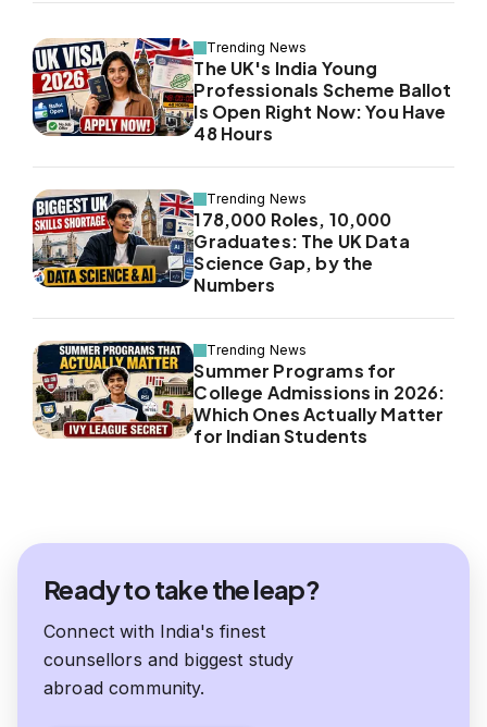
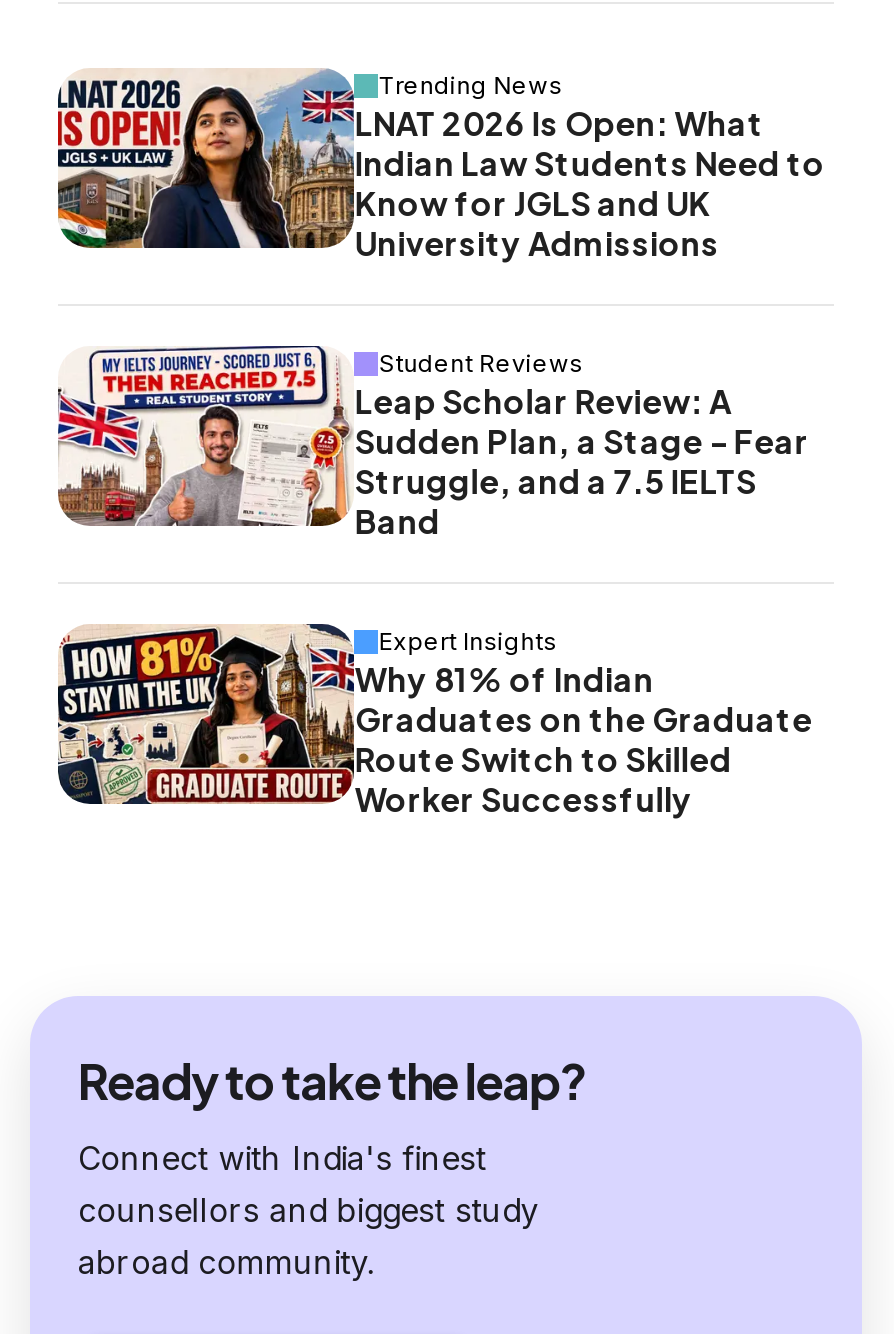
[32,37,452,145] [image] | The UK's India Young | Professionals Scheme Ballot | Is Open Right Now: You Have | 48 Hours -> [56,68,825,265] [image] | LNAT 2026 Is Open: What | Indian Law Students Need to | Know for JGLS and UK | University Admissions
[32,189,409,296] [image] | Trending News | 178,000 Roles, 10,000 | Graduates: The UK Data | Science Gap, by the | Numbers -> [56,346,809,543] [image] | Student Reviews | Leap Scholar Review: A | Sudden Plan, a Stage - Fear | Struggle, and a 7.5 IELTS | Band
[33,341,445,448] [image] | Trending News | Summer Programs for | College Admissions in 2026: | Which Ones Actually Matter | for Indian Students -> [56,622,812,821] [image] | Expert Insights | Why 81% of Indian | Graduates on the Graduate | Route Switch to Skilled | Worker Successfully

